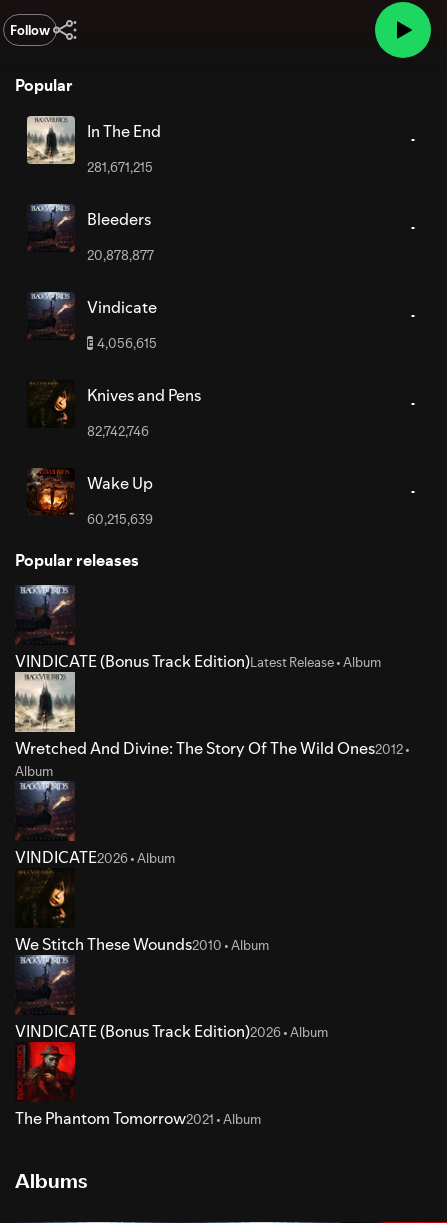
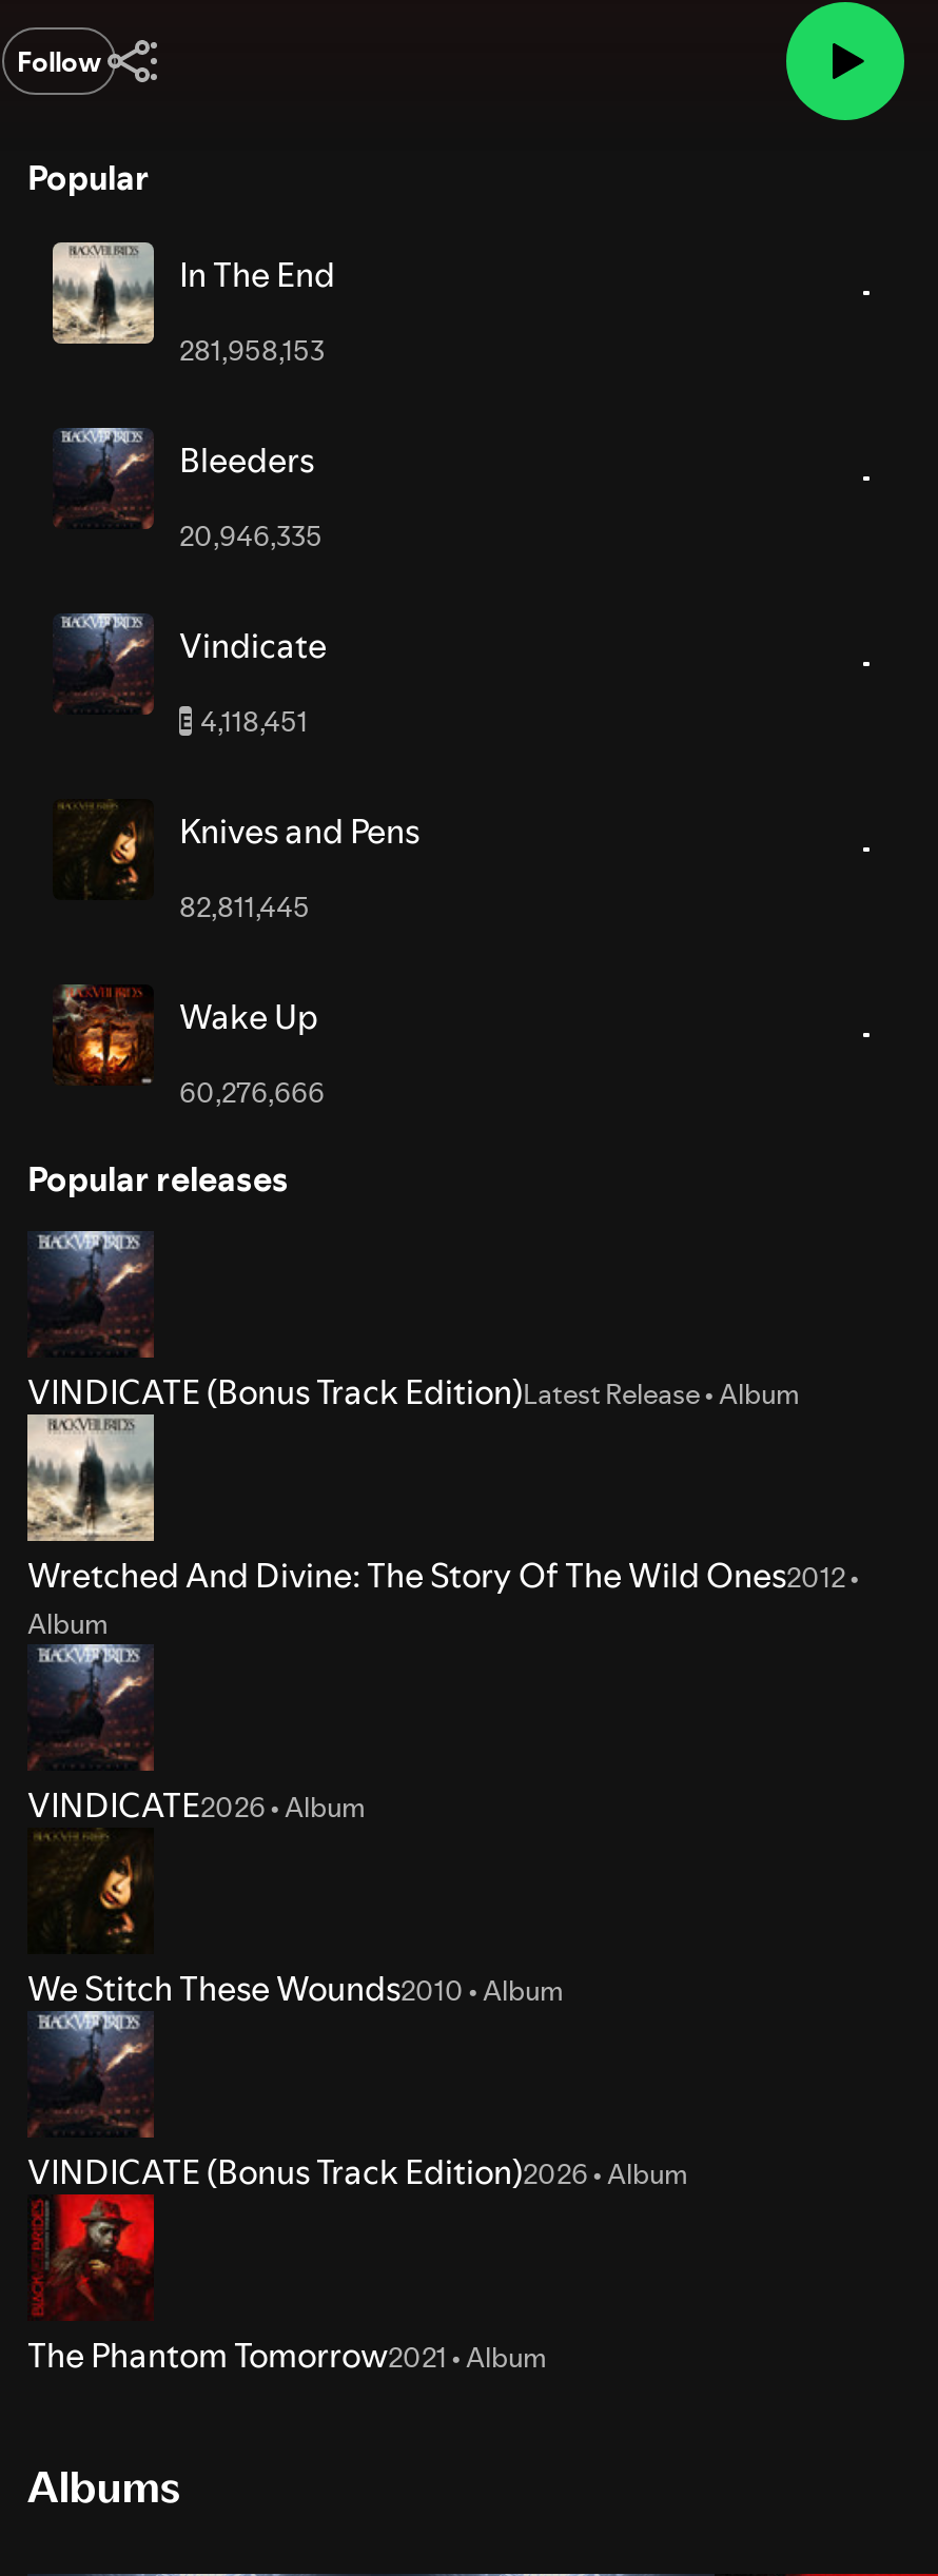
[87,158,153,176] 281,671,215 -> [179,331,325,369] 281,958,153
[87,246,154,264] 20,878,877 -> [179,516,323,554] 20,946,335
[87,334,157,352] E 4,056,615 -> [179,702,308,740] E 4,118,451
[87,422,149,440] 82,742,746 -> [179,887,310,925] 82,811,445
[87,510,153,528] 60,215,639 -> [179,1073,325,1111] 60,276,666

